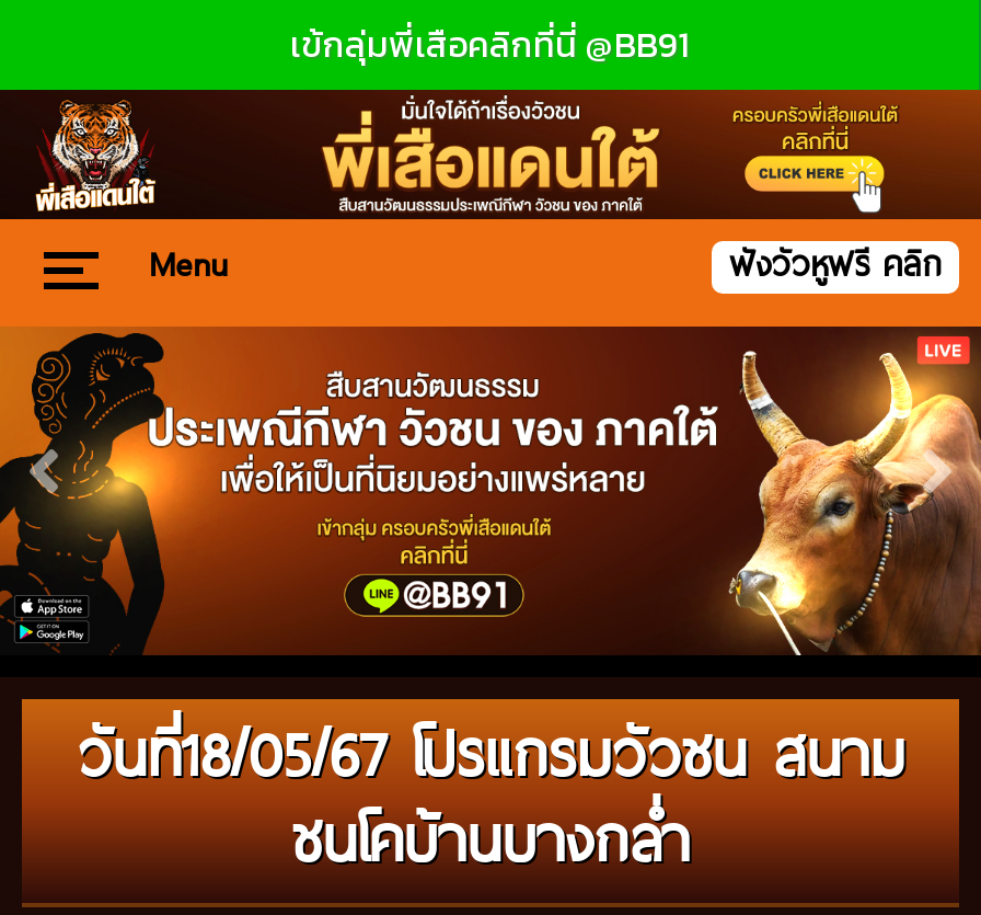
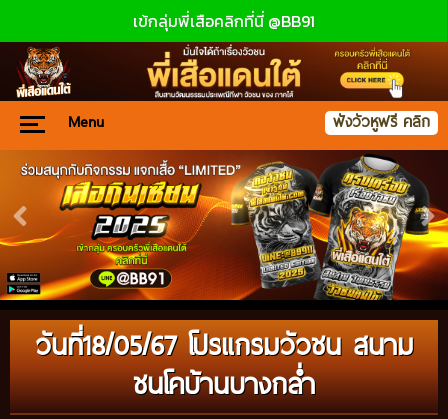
[7,331,974,657] [image] -> [3,152,445,301] [image]

